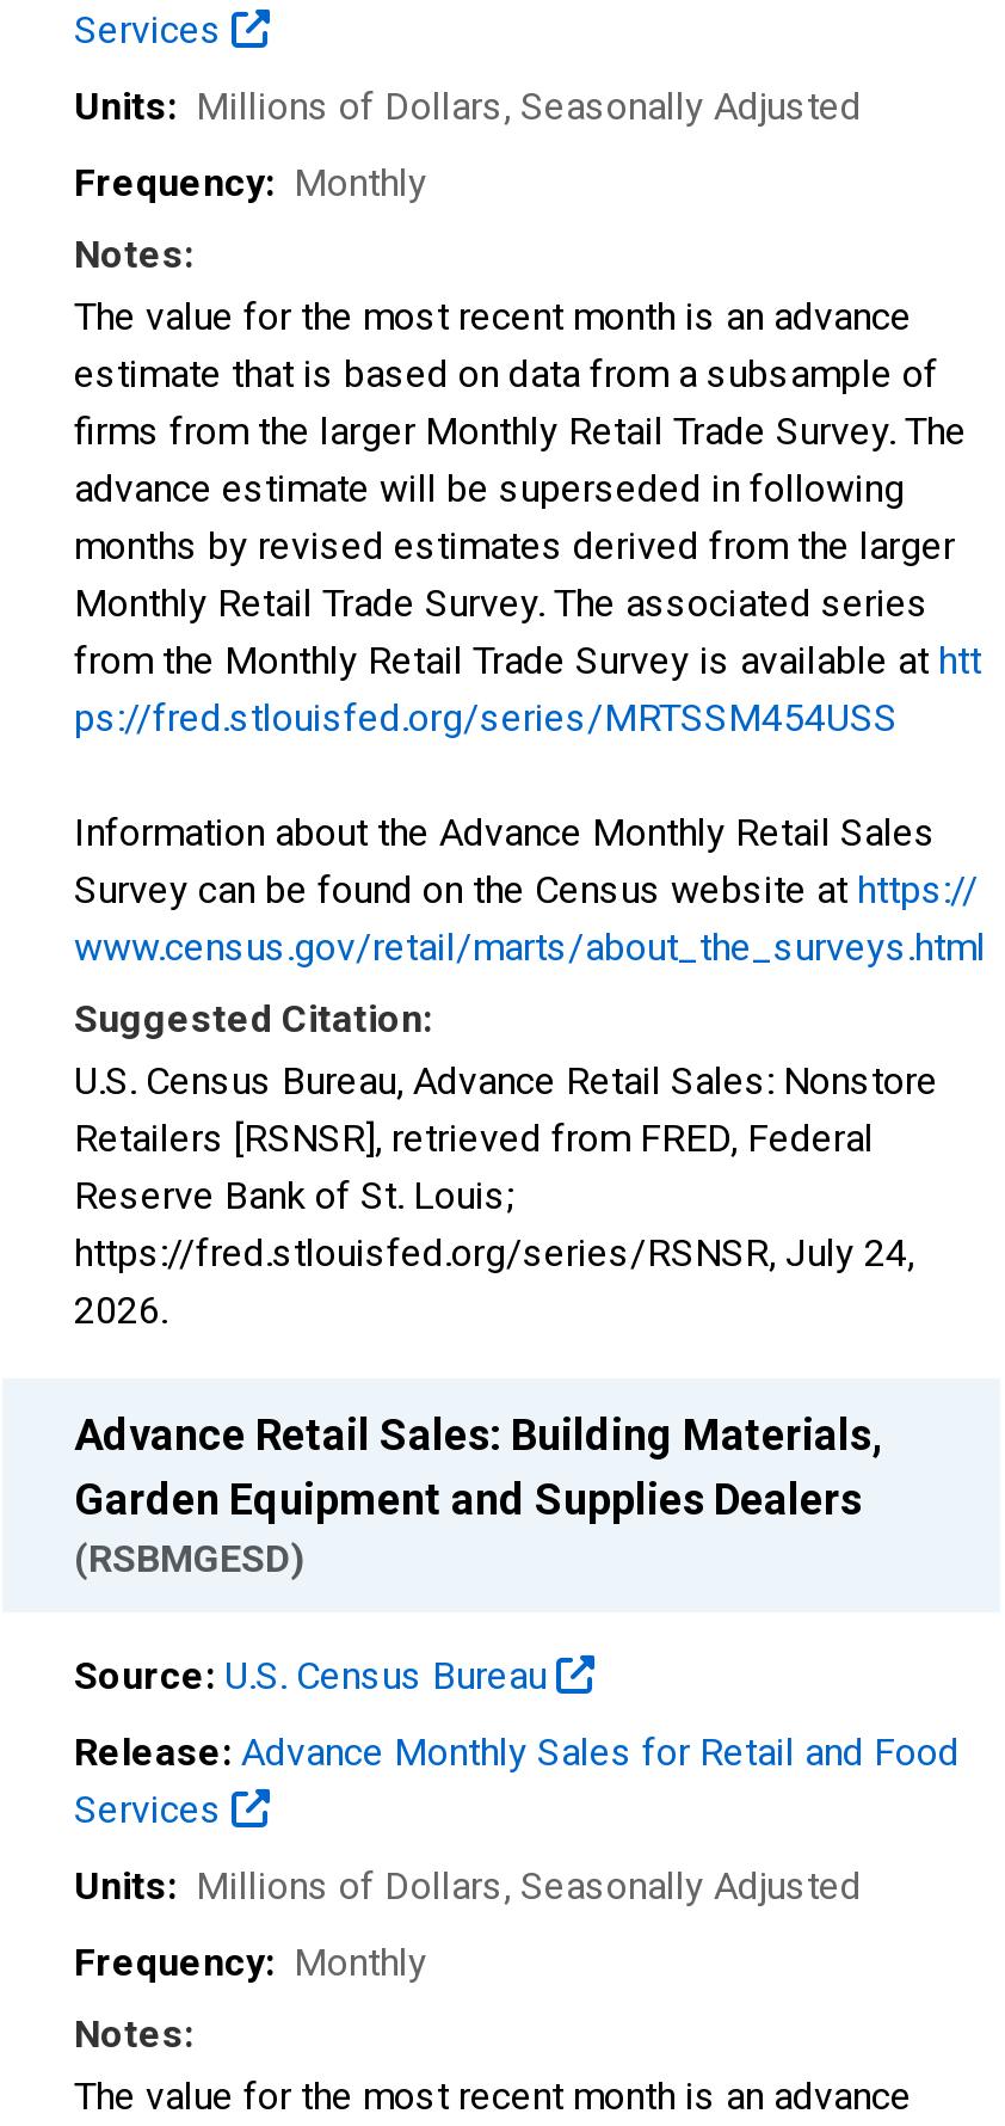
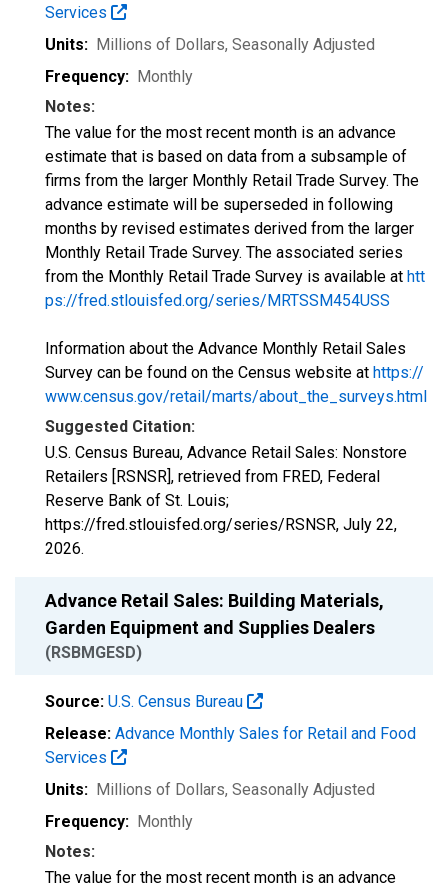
[74,1230,914,1276] https://fred.stlouisfed.org/series/RSNSR, July 24, -> [45,515,397,534] https://fred.stlouisfed.org/series/RSNSR, July 22,

